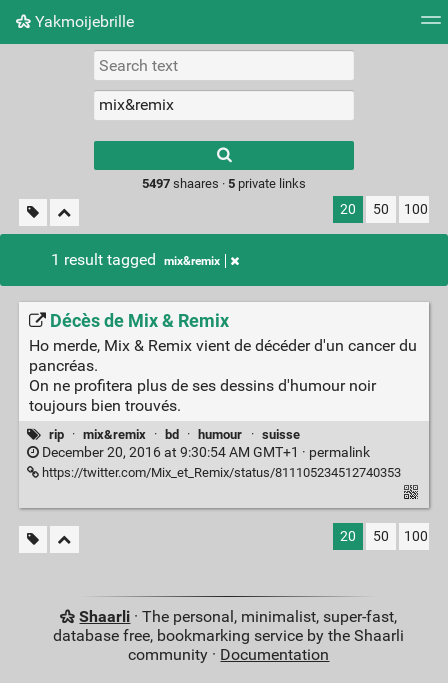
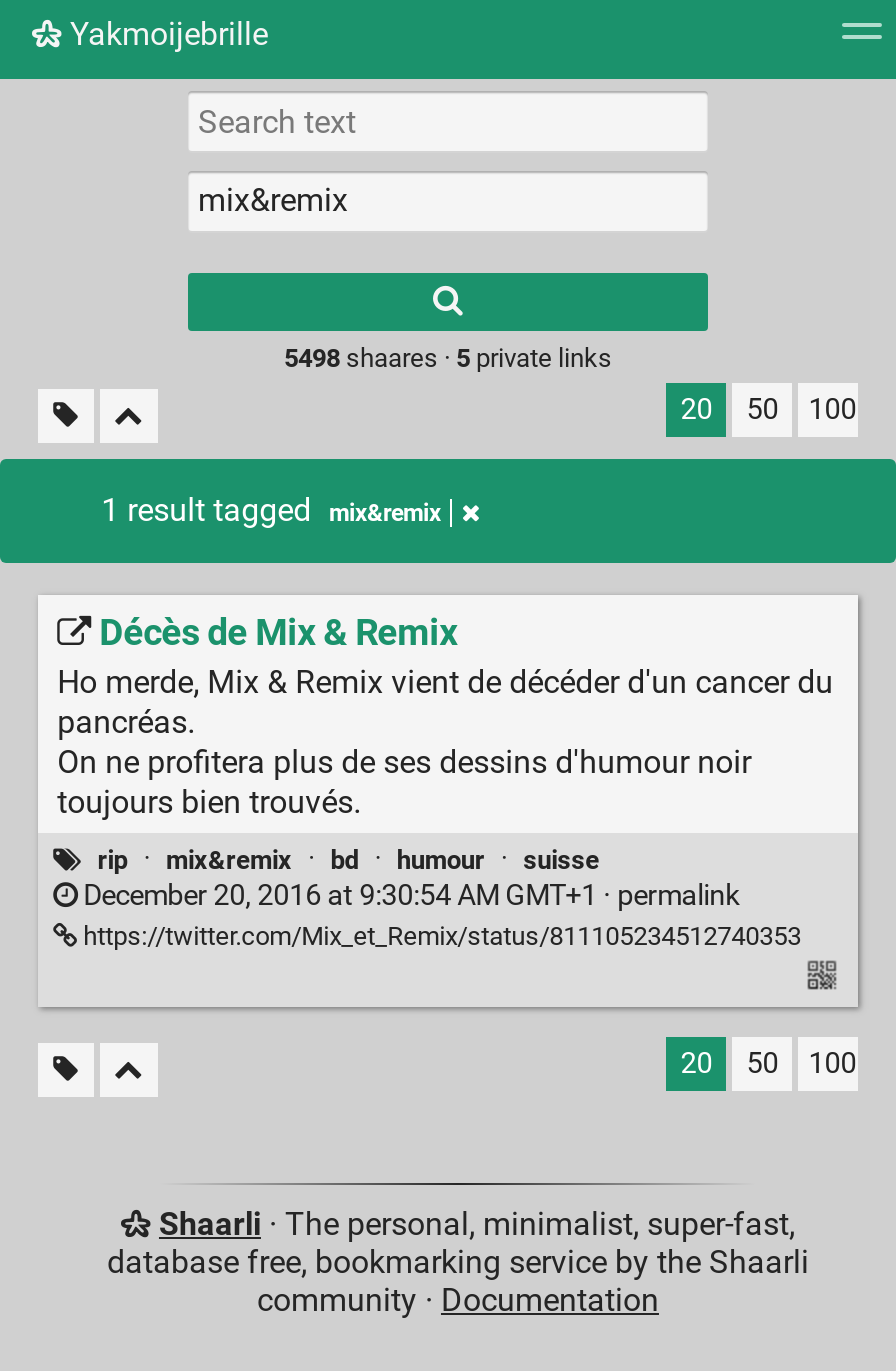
[142,176,306,191] 5497 shaares · 5 private links -> [284,343,612,373] 5498 shaares · 5 private links

